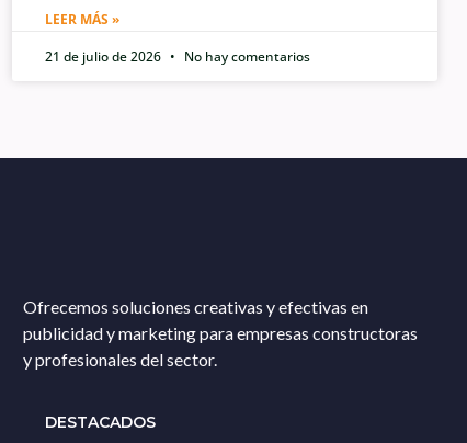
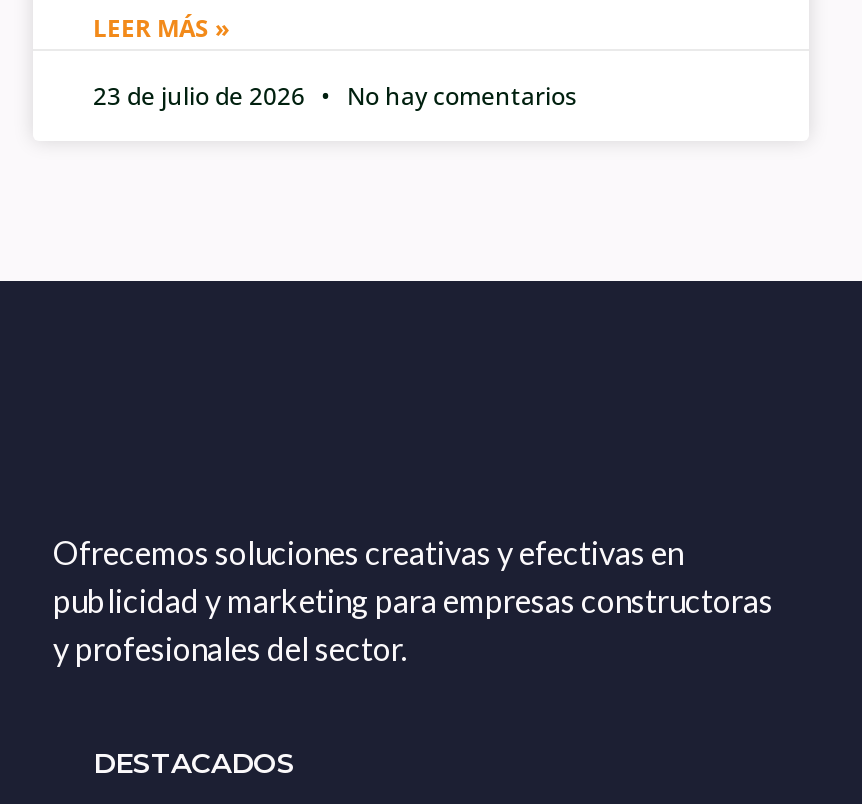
[45,47,310,66] 21 de julio de 2026 No hay comentarios -> [93,79,577,113] 23 de julio de 2026 No hay comentarios

